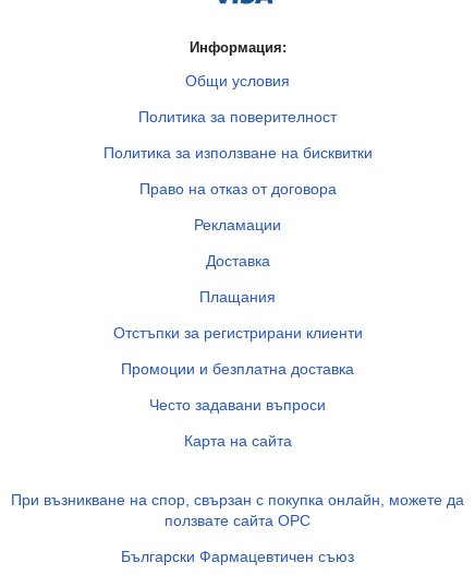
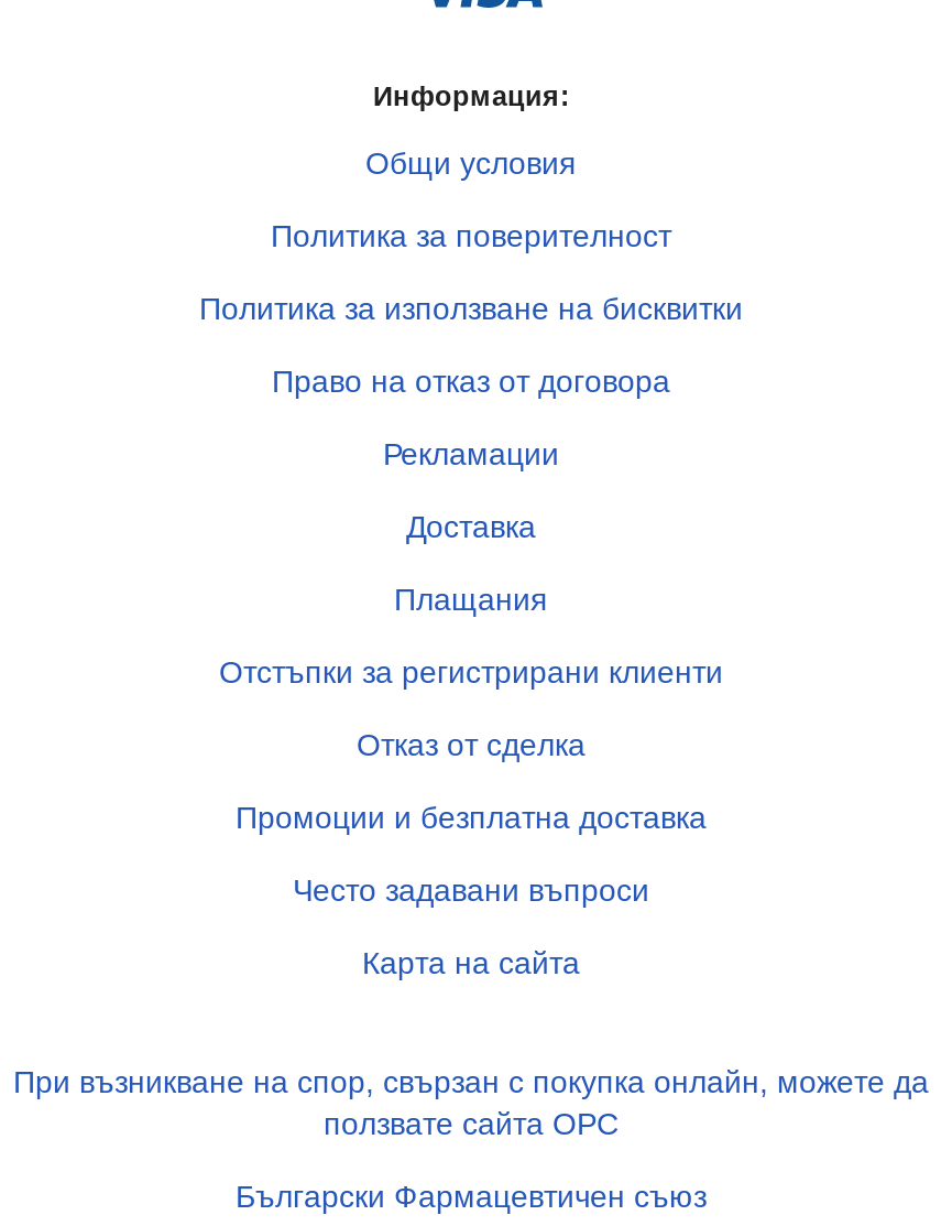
none -> [357,726,586,761] Отказ от сделка

